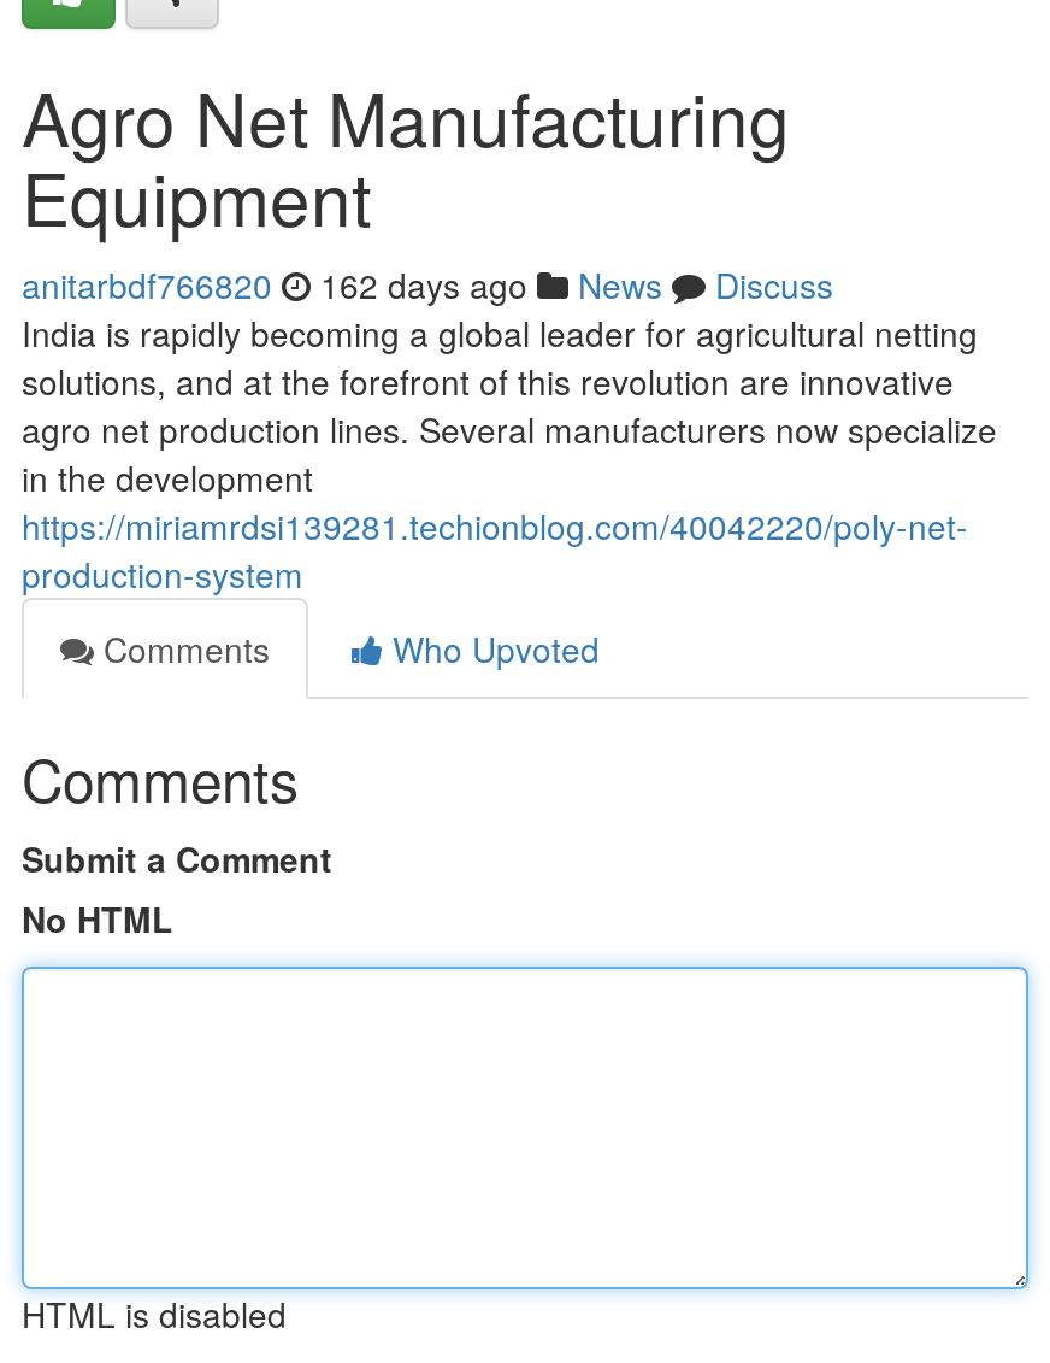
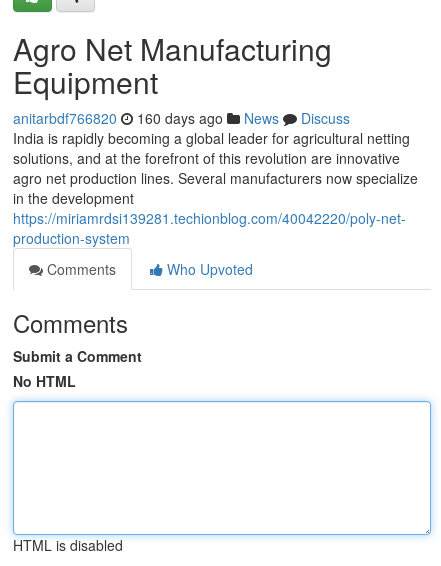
[22,260,833,309] anitarbdf766820 162 days ago News Discuss -> [13,108,350,128] anitarbdf766820 160 days ago News Discuss

